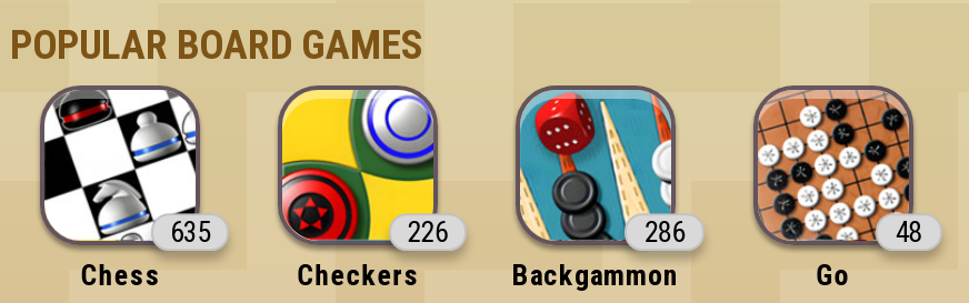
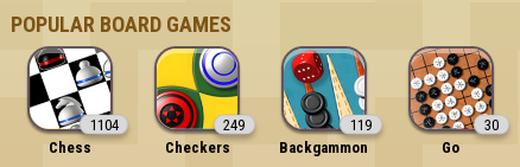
[170,215,210,249] 635 -> [90,115,118,133] 1104
[407,215,447,249] 226 -> [224,115,245,133] 249
[645,215,685,249] 286 -> [350,115,372,133] 119
[895,215,922,249] 48 -> [484,115,499,133] 30

